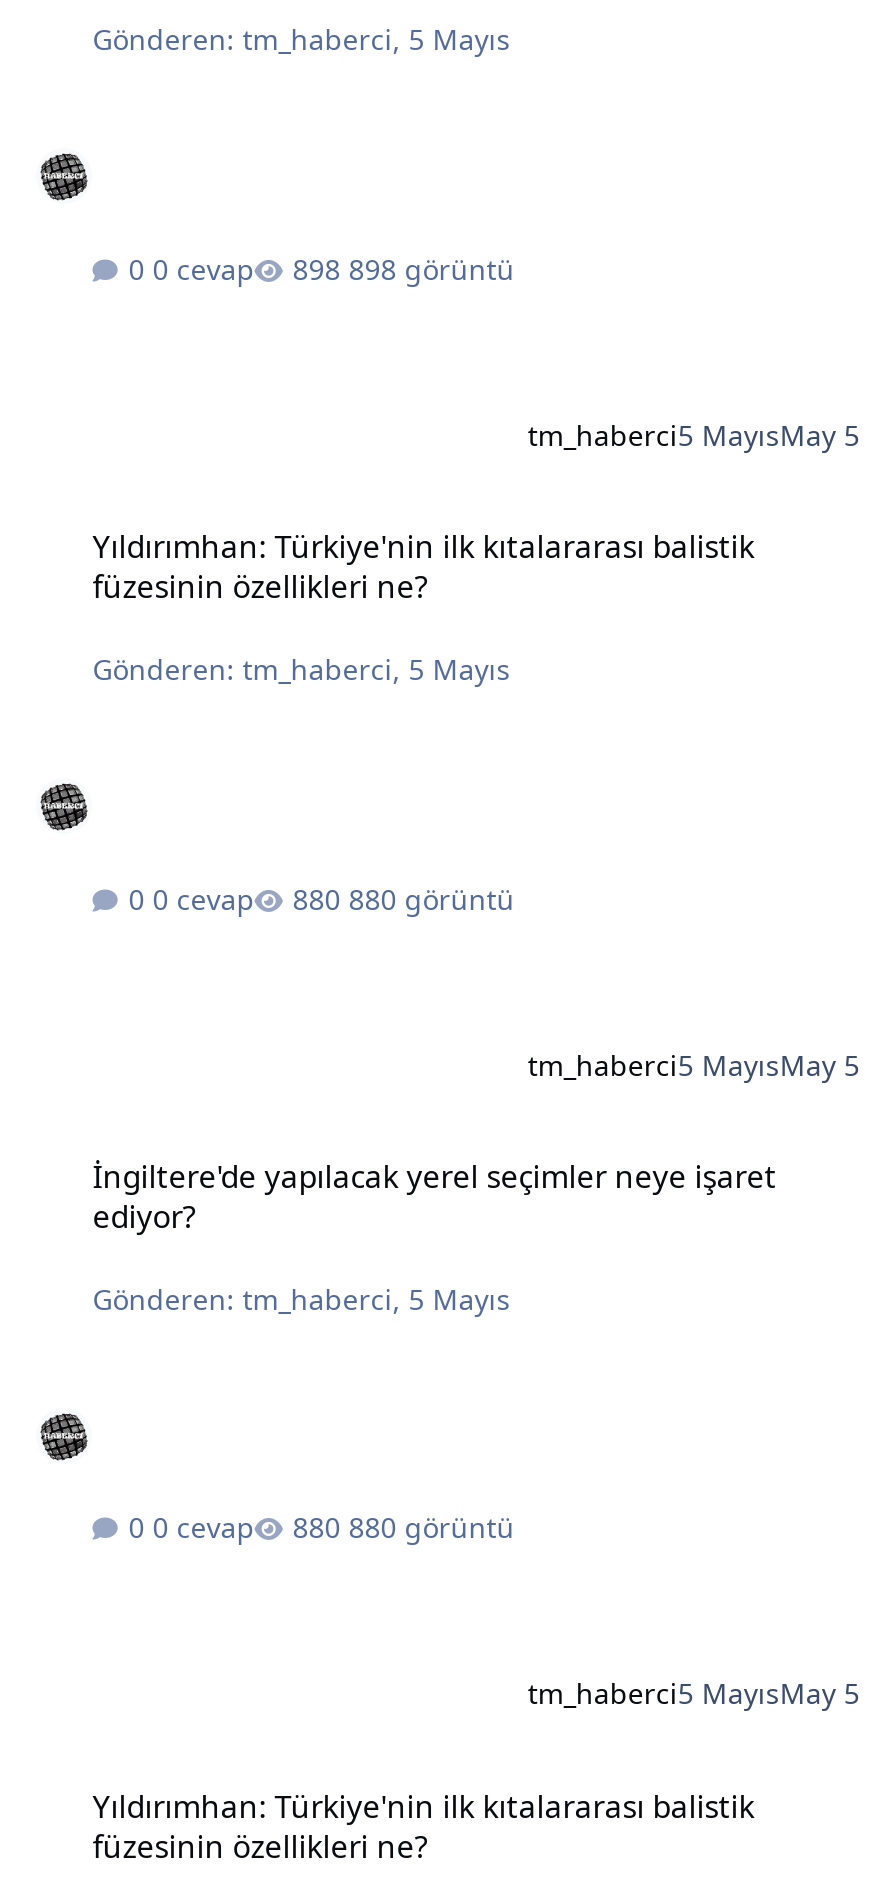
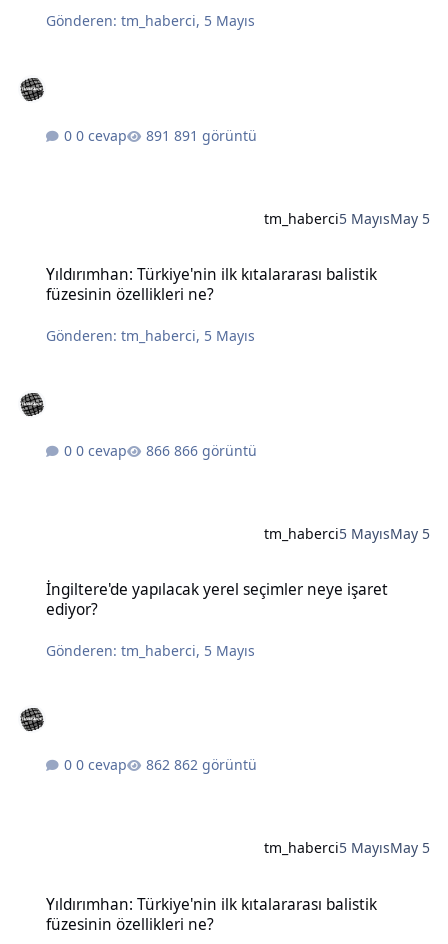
[348,249,514,287] 898 görüntü -> [174,126,257,145] 891 görüntü
[348,879,514,917] 880 görüntü -> [174,440,257,459] 866 görüntü
[348,1509,514,1547] 880 görüntü -> [174,755,257,774] 862 görüntü

